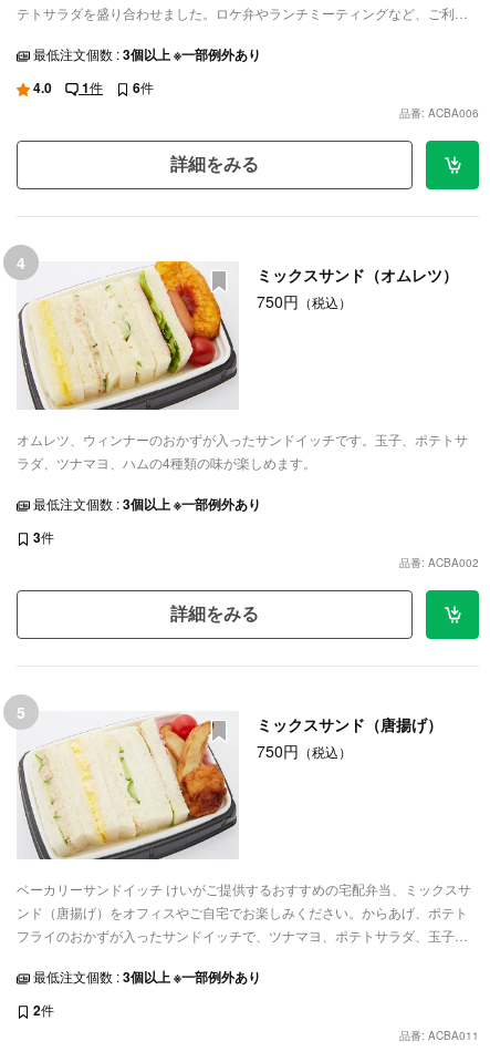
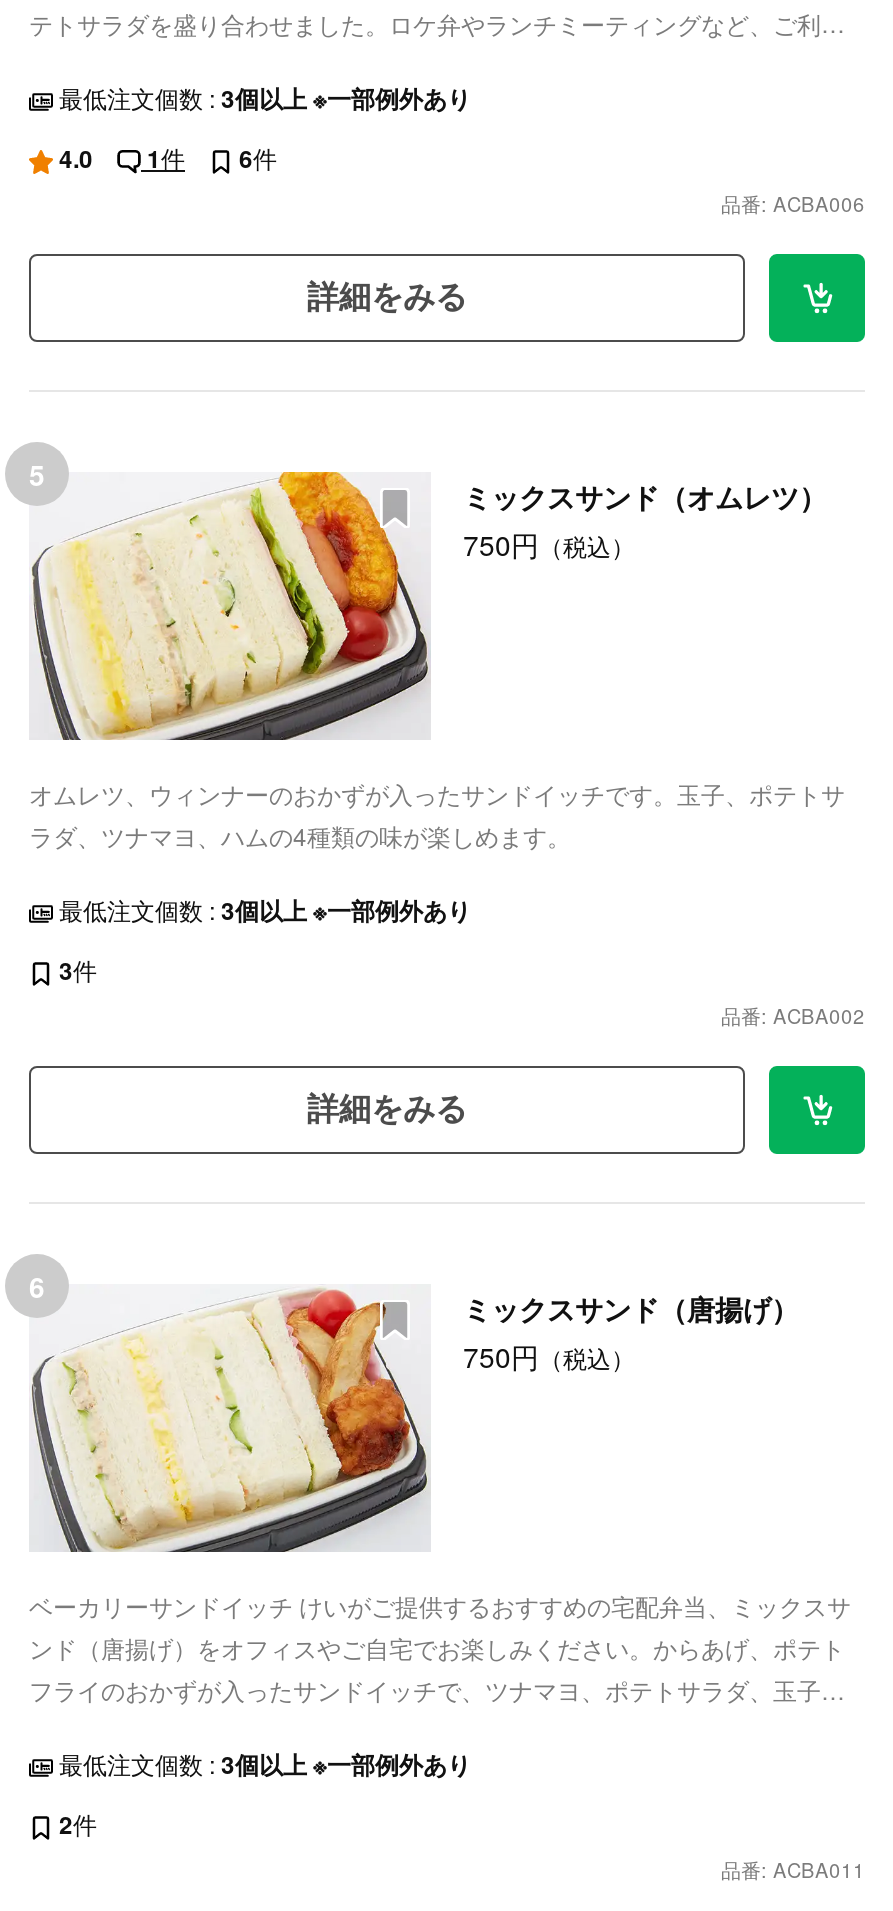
[17,251,25,273] 4 -> [29,453,45,493] 5
[17,701,25,723] 5 -> [29,1265,45,1305] 6

